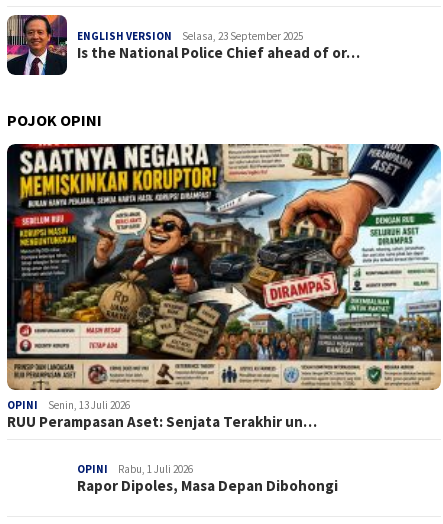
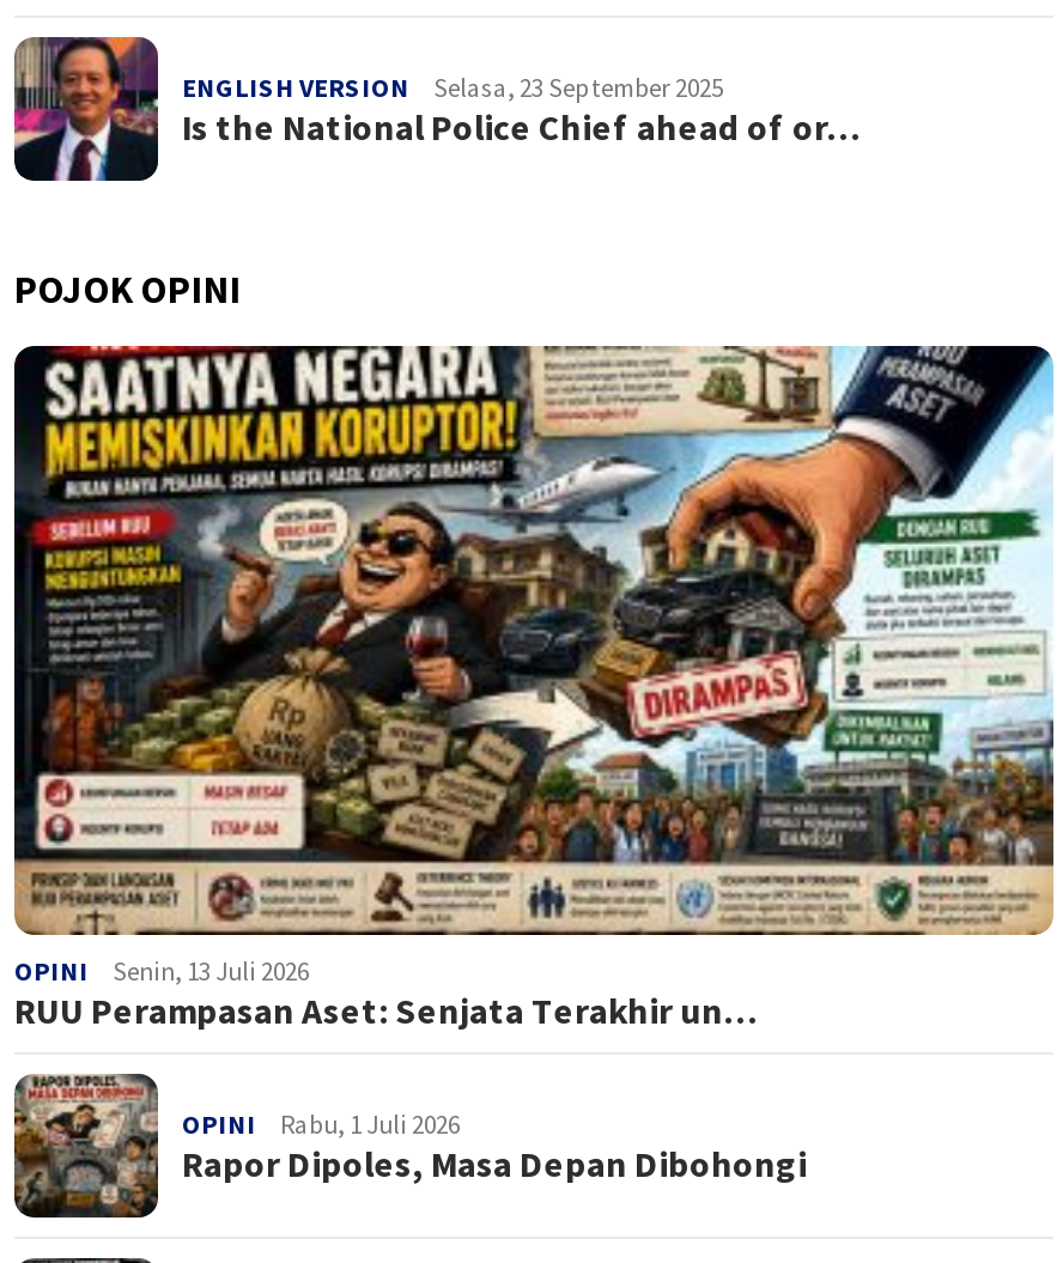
none -> [12,1071,160,1220] [image]

